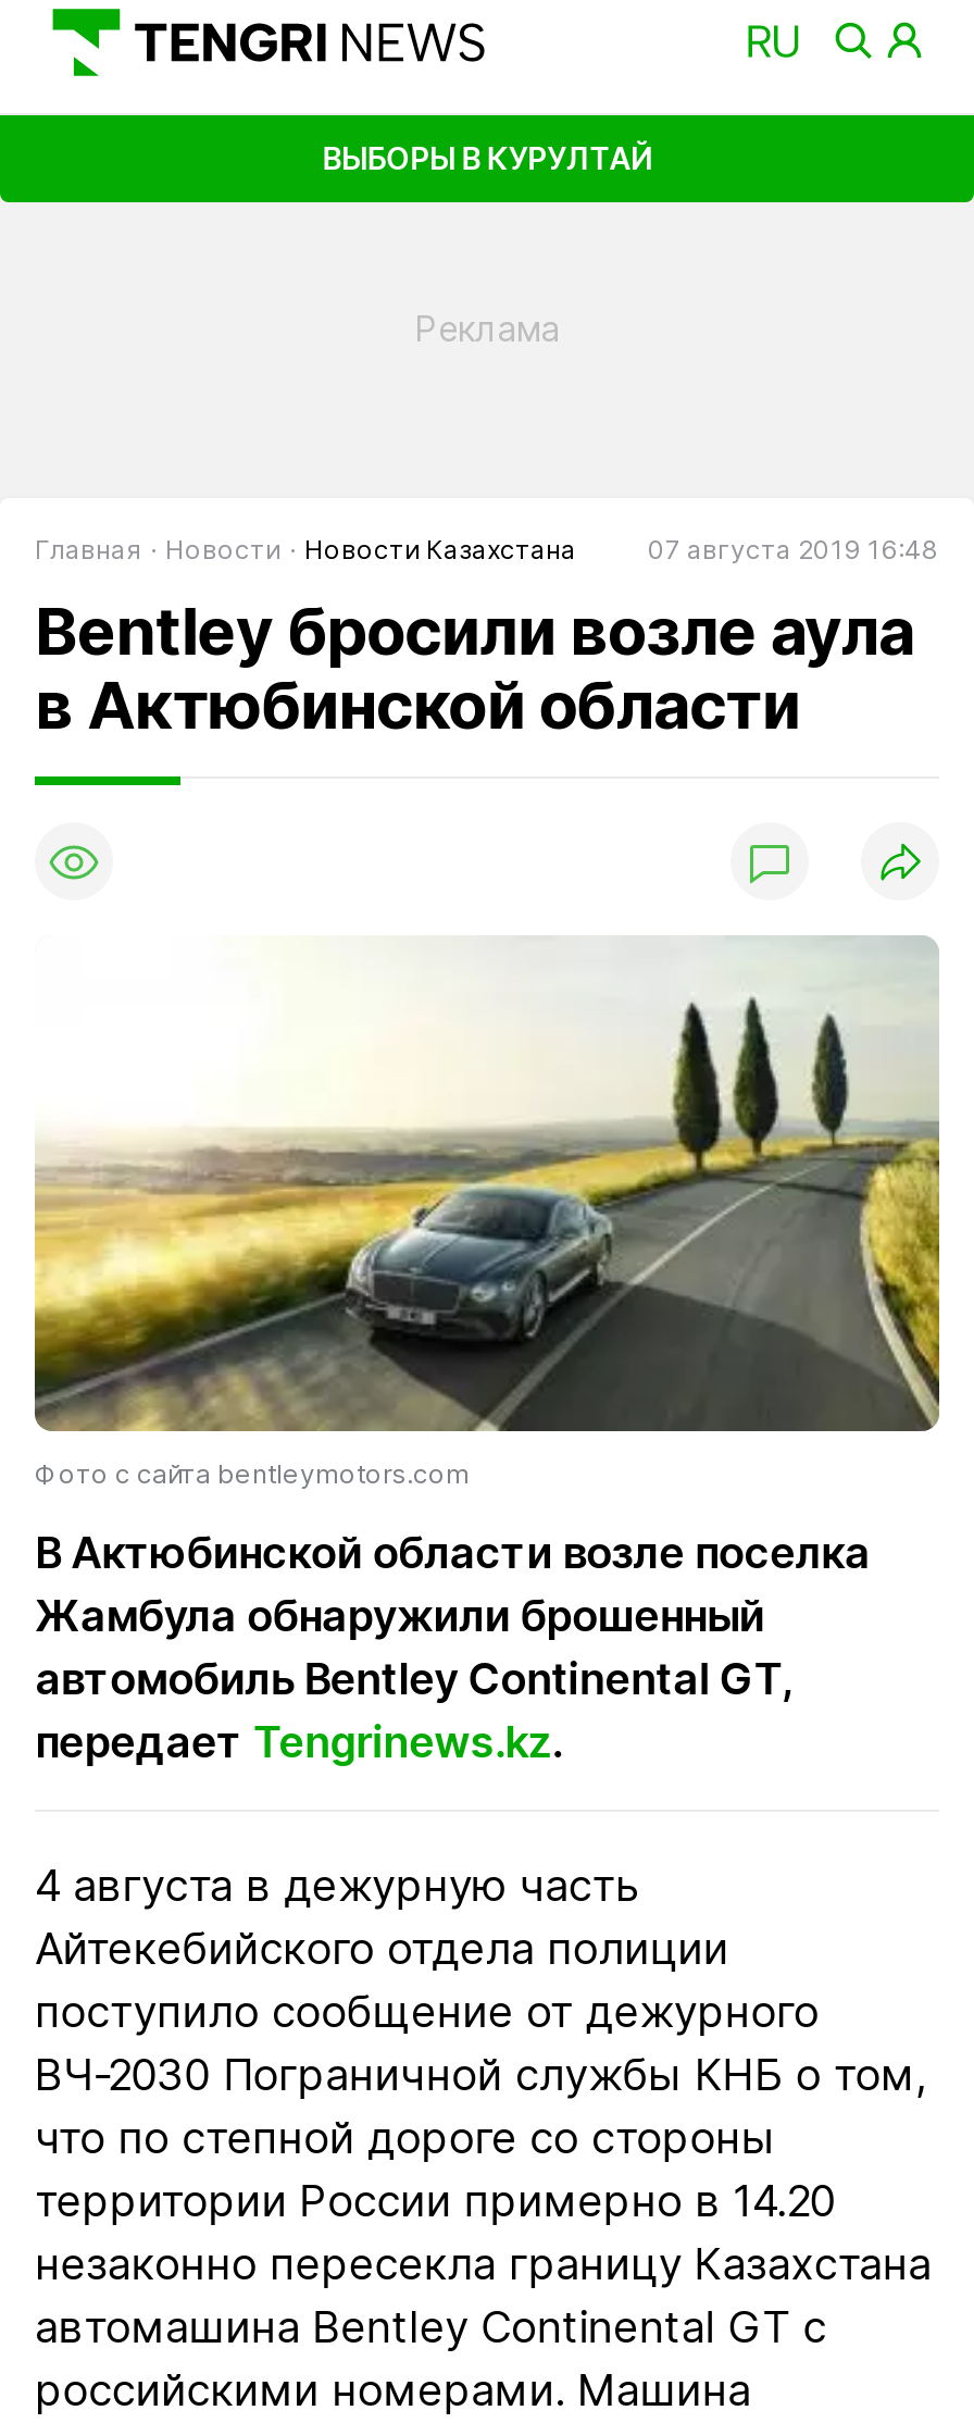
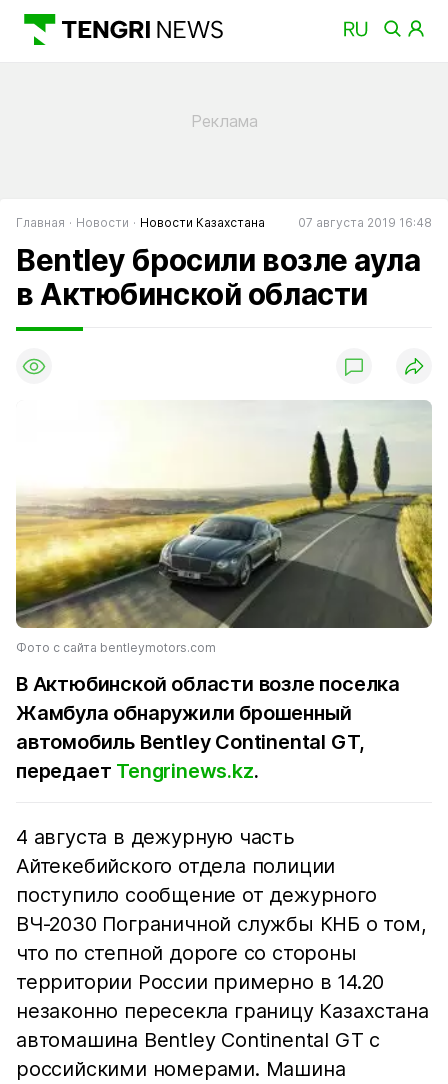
[322,139,652,176] ВЫБОРЫ В КУРУЛТАЙ -> none

